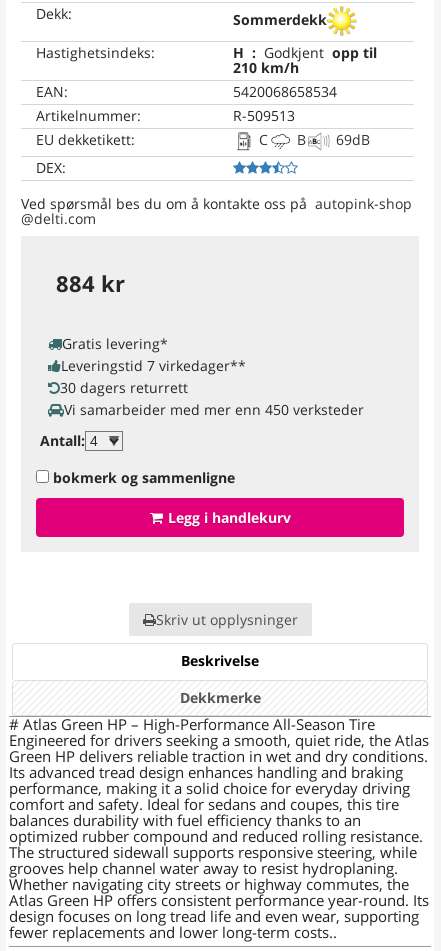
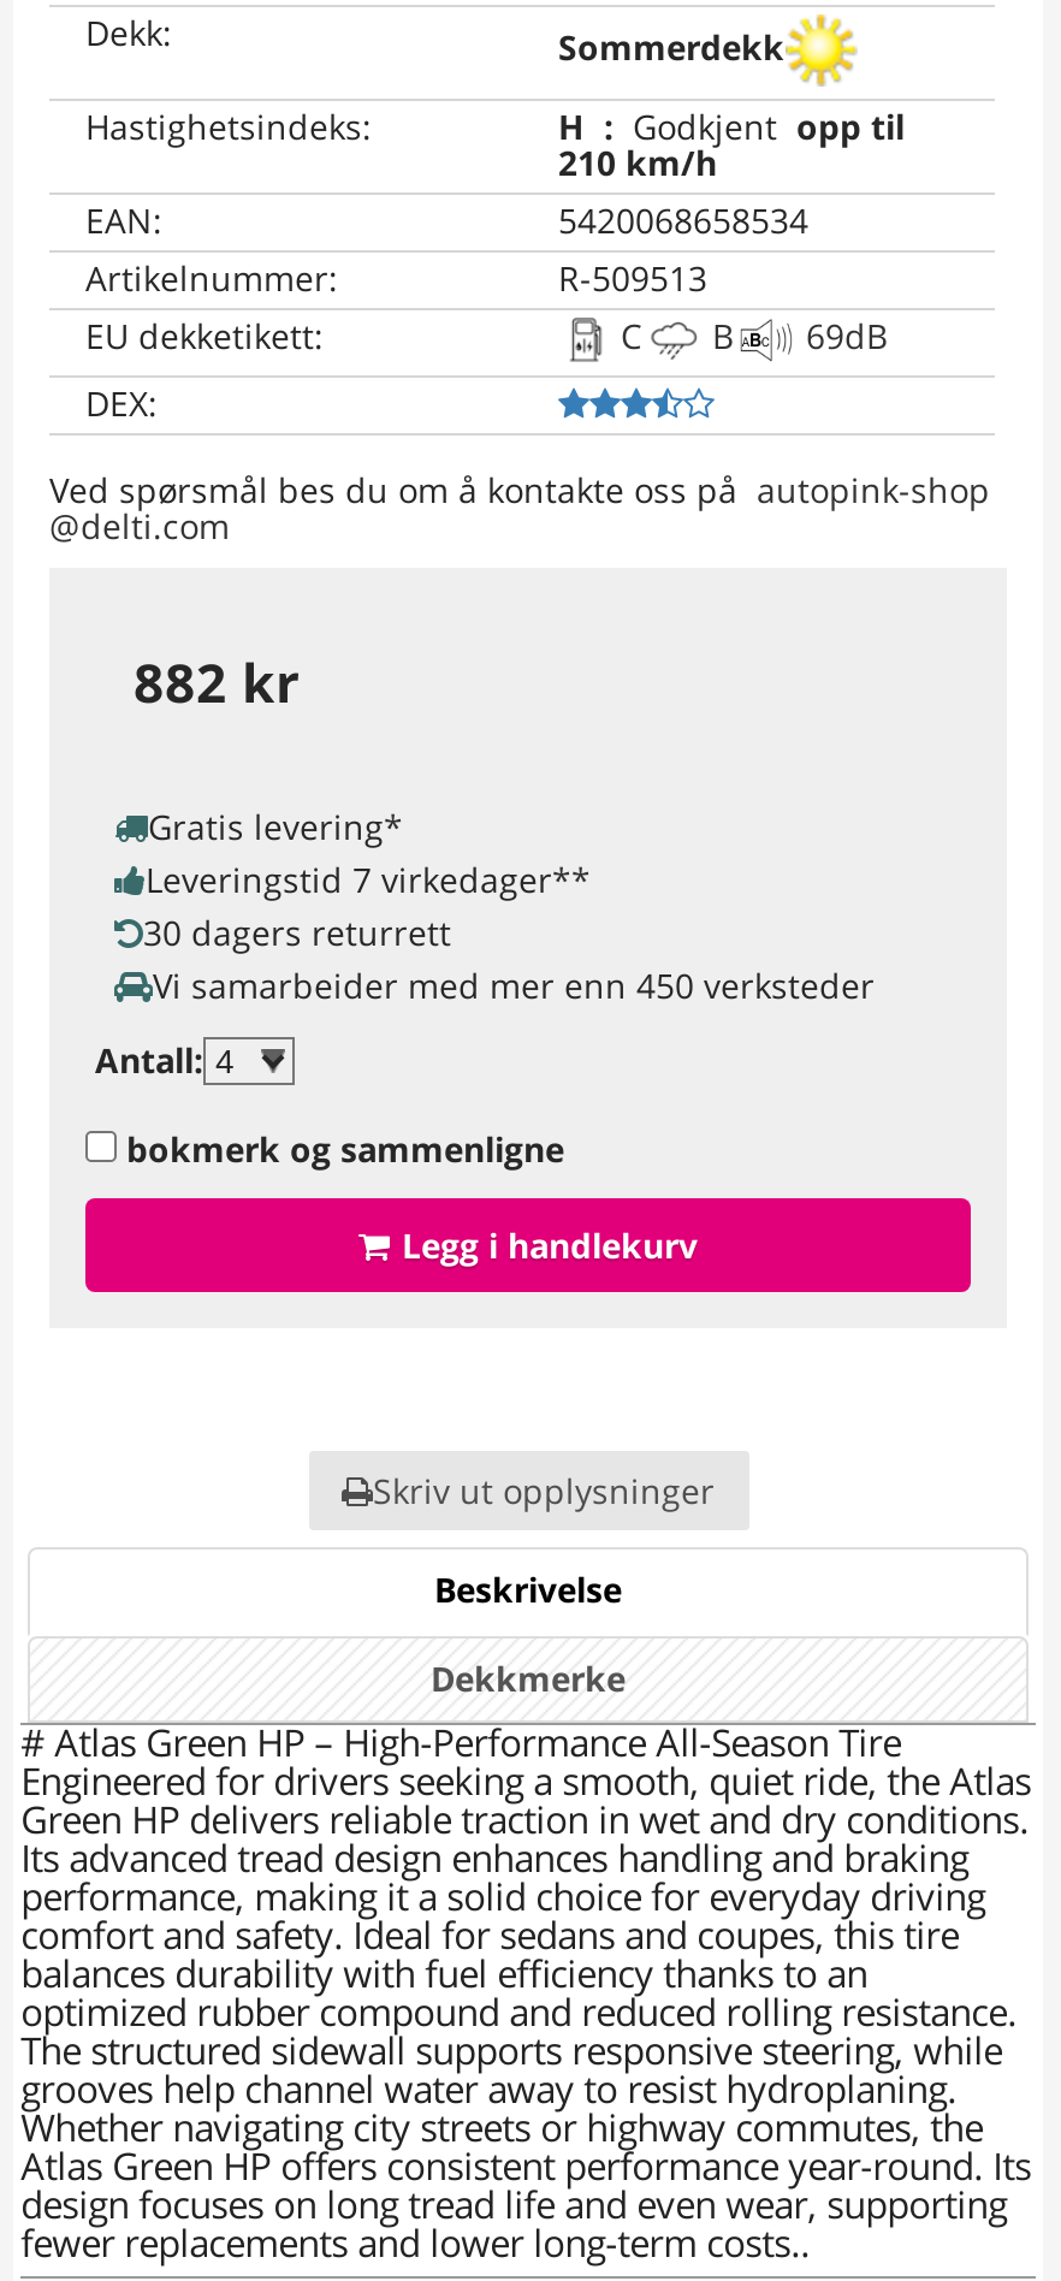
[56,268,125,298] 884 kr -> [134,645,300,717] 882 kr

